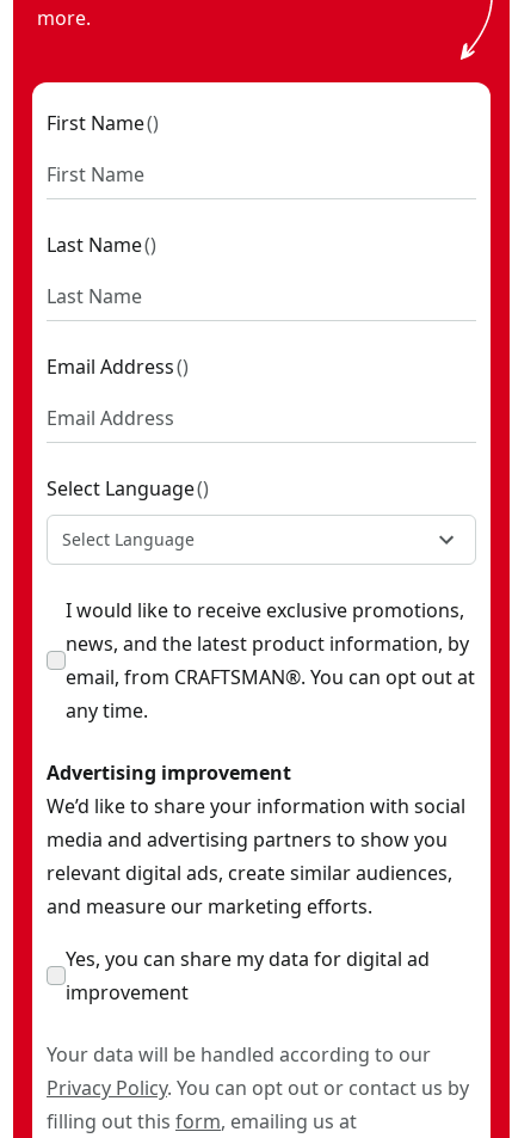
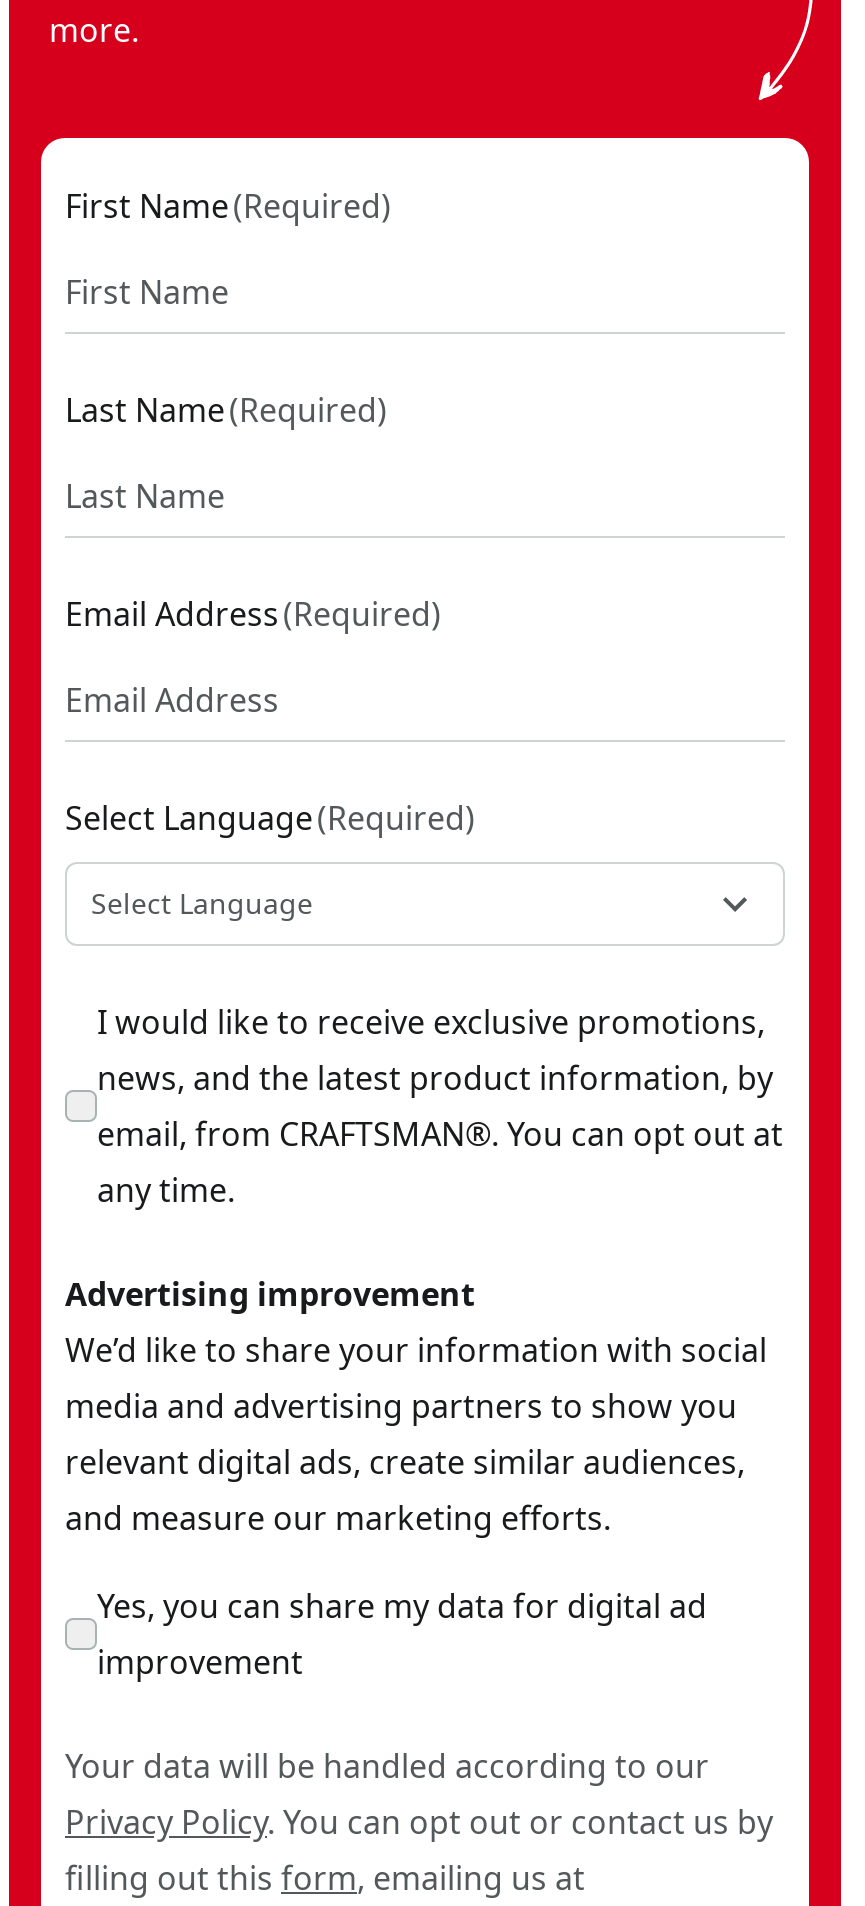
[47,110,159,136] First Name () -> [65,184,391,228] First Name (Required)
[47,232,156,258] Last Name () -> [65,388,387,432] Last Name (Required)
[47,353,189,380] Email Address () -> [65,592,441,636] Email Address (Required)
[47,475,209,502] Select Language () -> [65,796,475,840] Select Language (Required)

